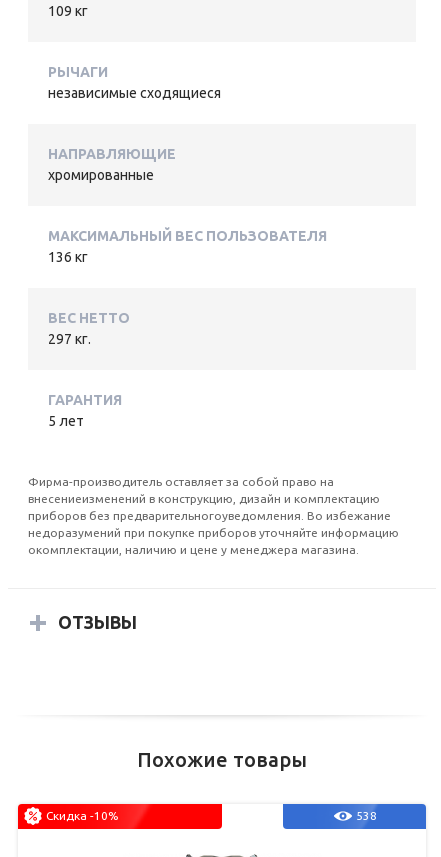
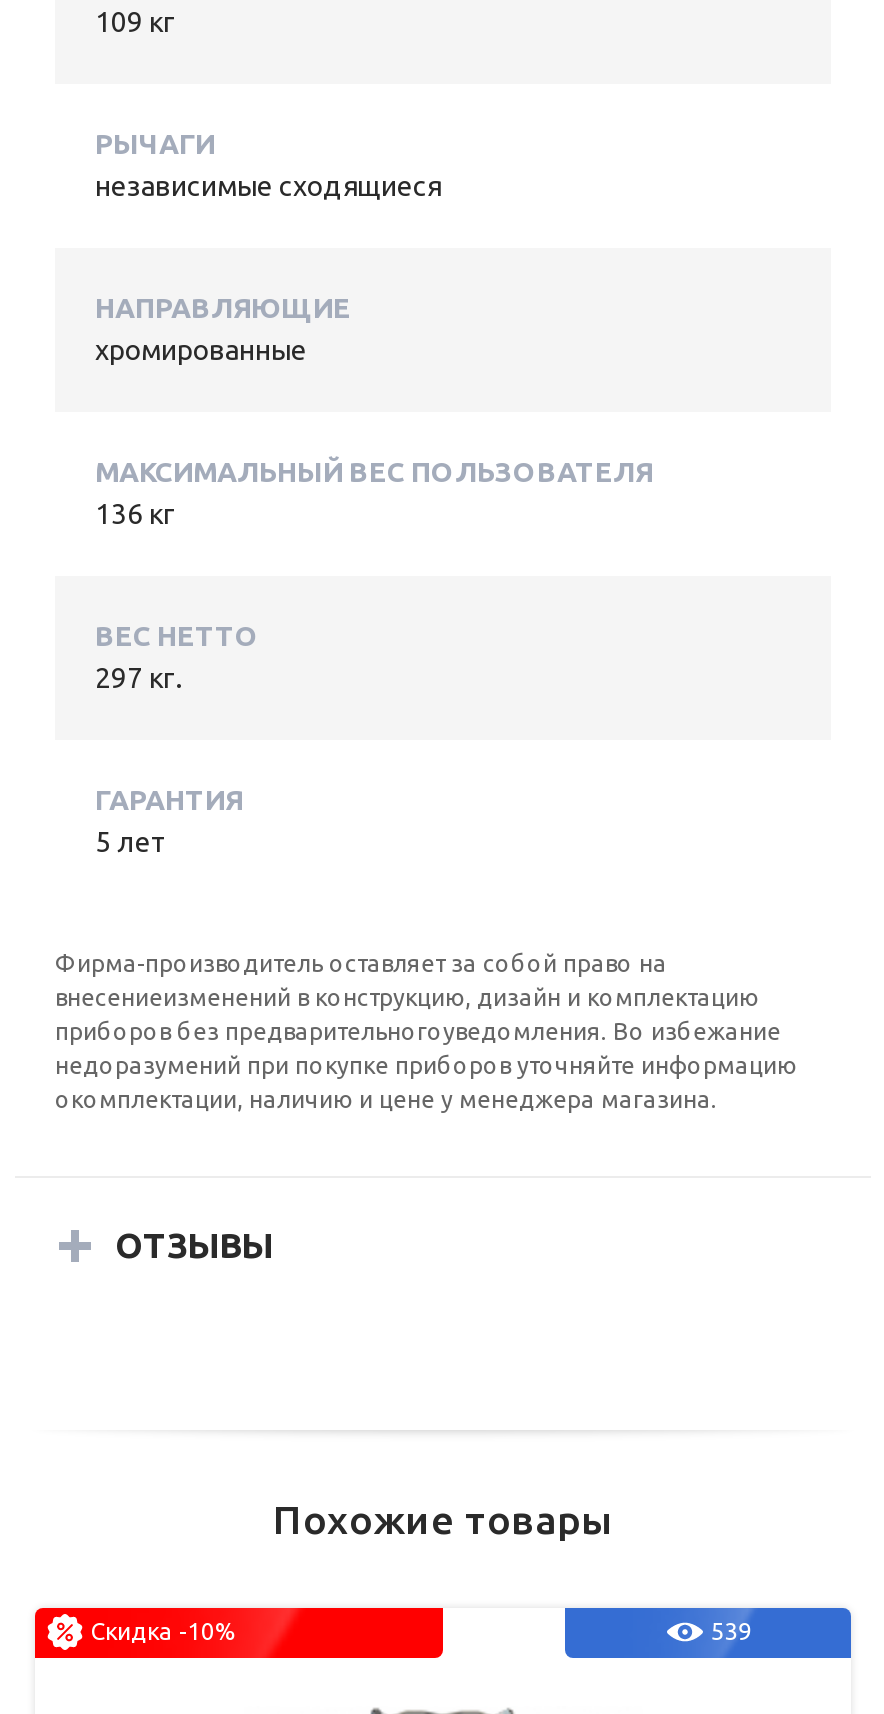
[353,809,377,822] 538 -> [704,1618,752,1644] 539

